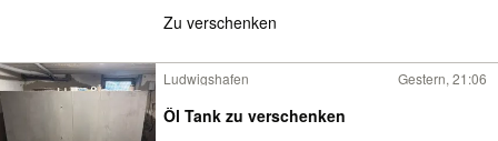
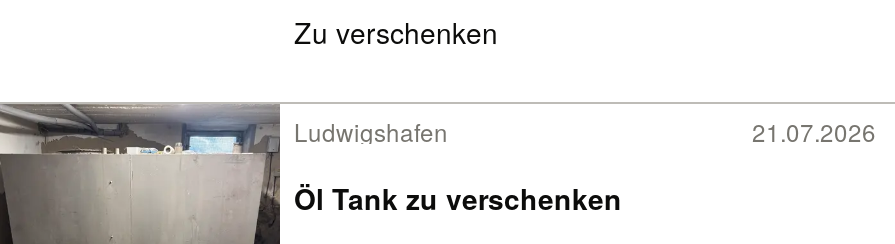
[398,69,487,88] Gestern, 21:06 -> [752,114,876,148] 21.07.2026

